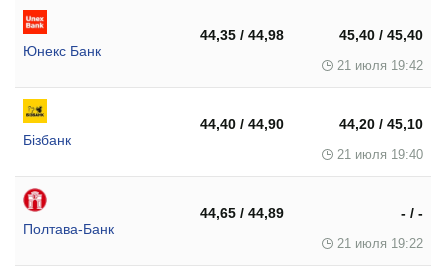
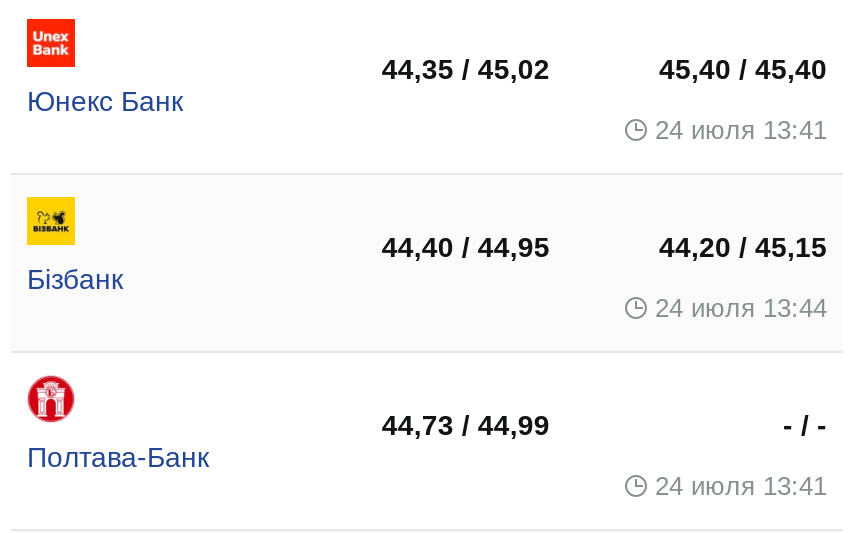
[200,27,284,43] 44,35 / 44,98 -> [382,53,550,85] 44,35 / 45,02
[337,58,423,73] 21 июля 19:42 -> [655,115,827,145] 24 июля 13:41
[200,116,284,132] 44,40 / 44,90 -> [382,231,550,263] 44,40 / 44,95
[339,116,423,132] 44,20 / 45,10 -> [659,231,827,263] 44,20 / 45,15
[337,147,423,162] 21 июля 19:40 -> [655,293,827,323] 24 июля 13:44
[200,205,284,221] 44,65 / 44,89 -> [382,409,550,441] 44,73 / 44,99
[337,236,423,251] 21 июля 19:22 -> [655,471,827,501] 24 июля 13:41

